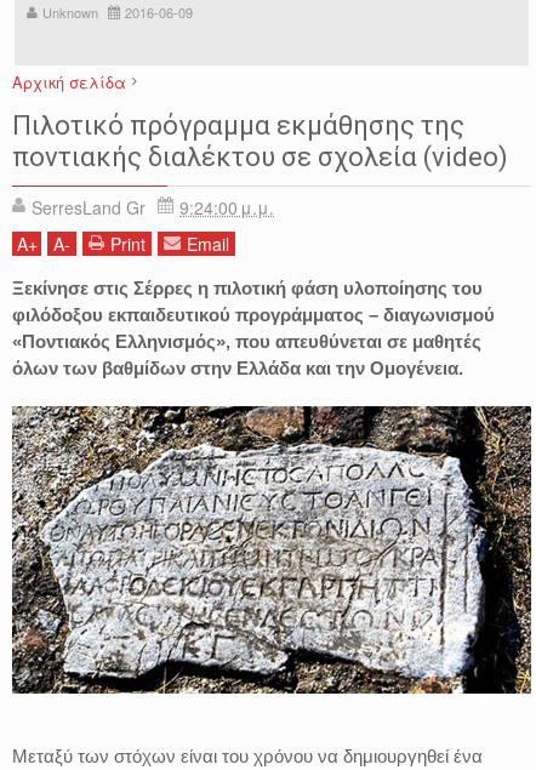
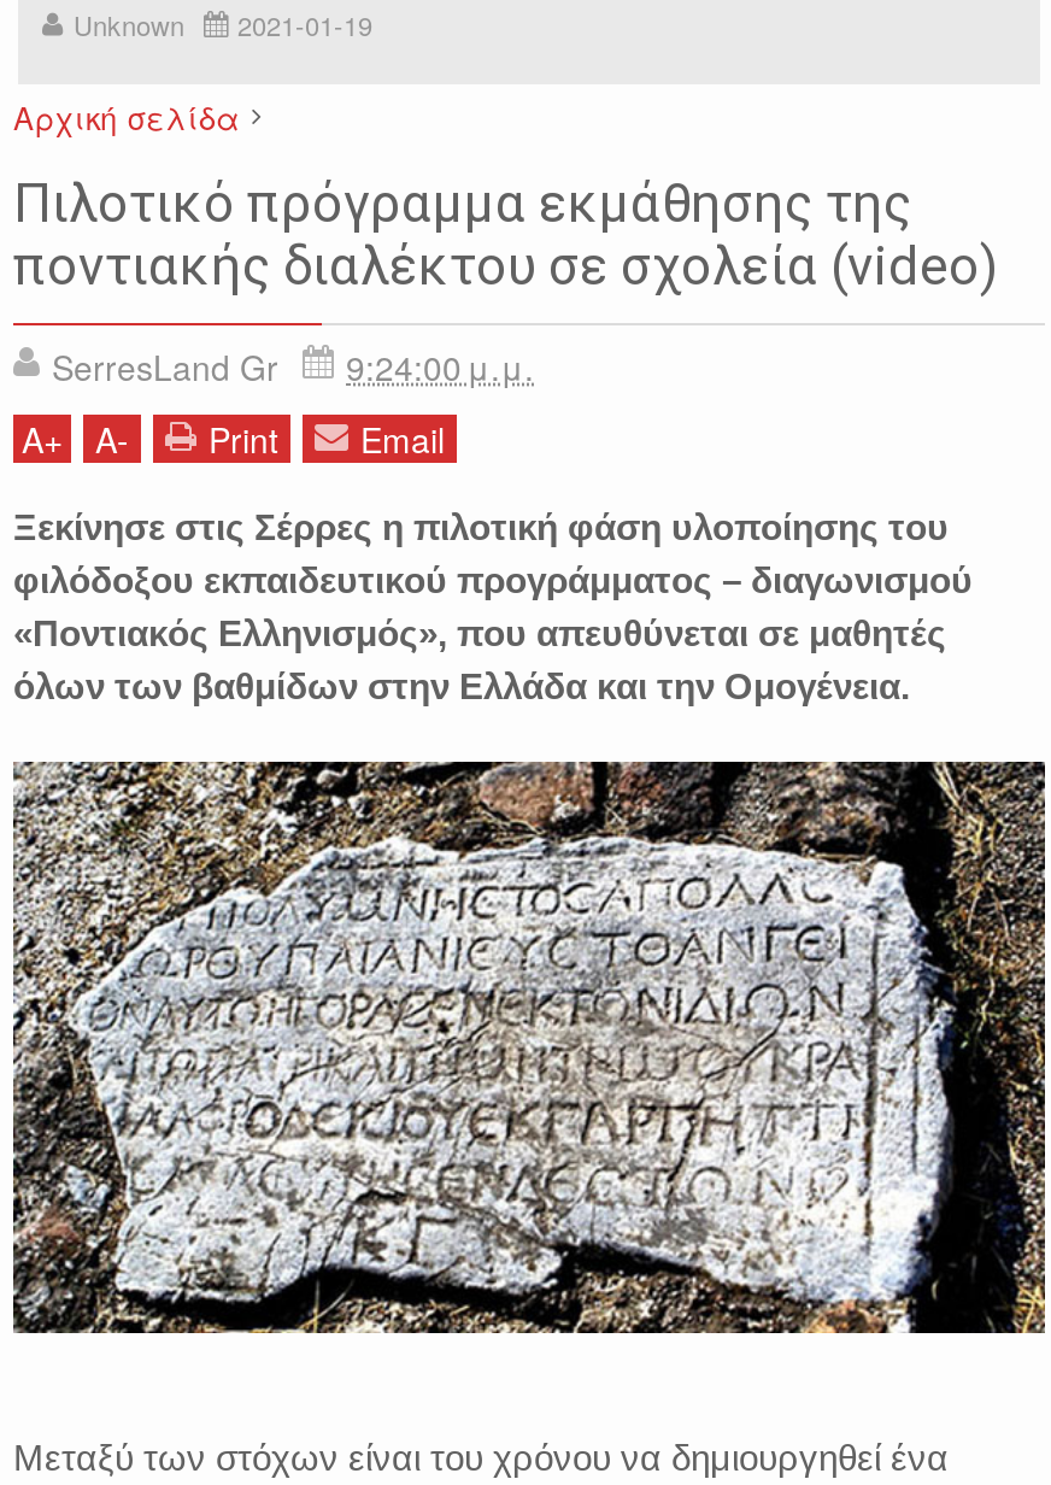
[42,2,193,22] Unknown 2016-06-09 -> [74,5,372,43] Unknown 2021-01-19

